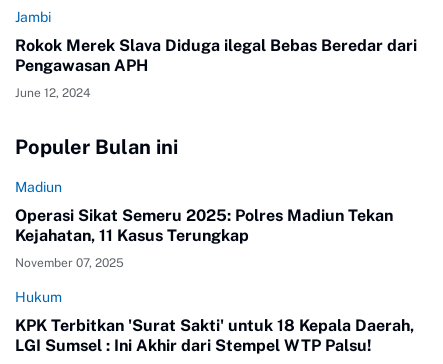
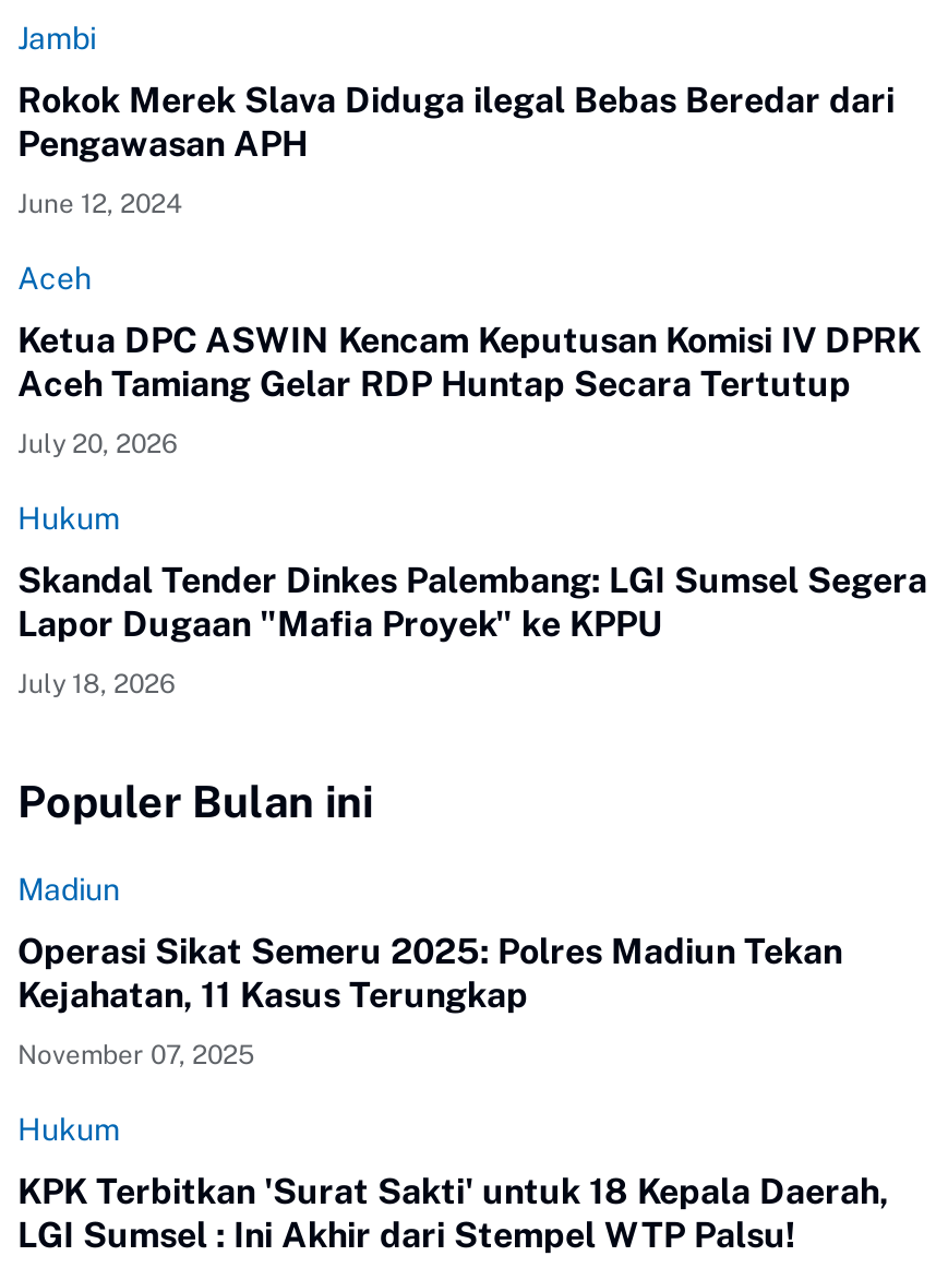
none -> [17,261,927,700] Aceh | Ketua DPC ASWIN Kencam Keputusan Komisi IV DPRK | Aceh Tamiang Gelar RDP Huntap Secara Tertutup | July 20, 2026 | Hukum | Skandal Tender Dinkes Palembang: LGI Sumsel Segera | Lapor Dugaan "Mafia Proyek" ke KPPU | July 18, 2026

